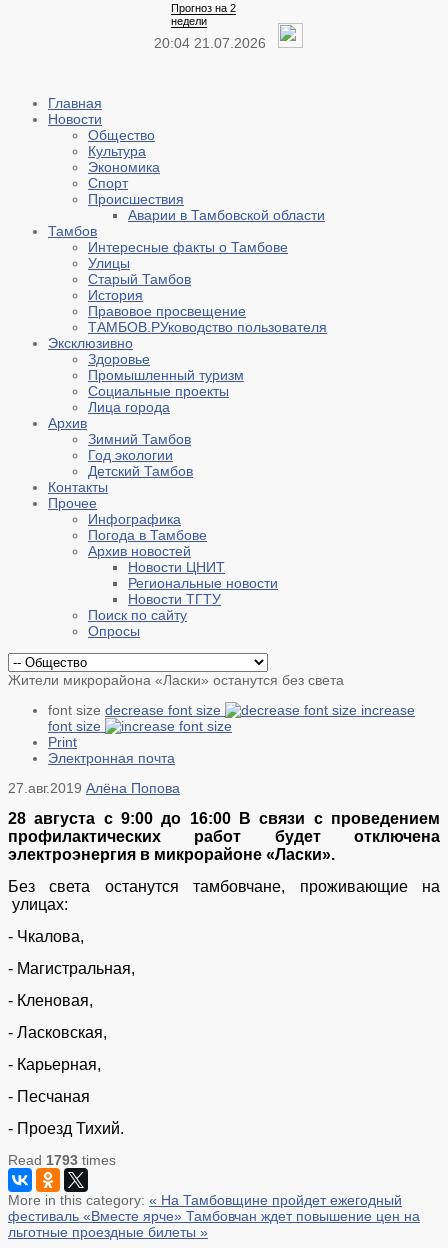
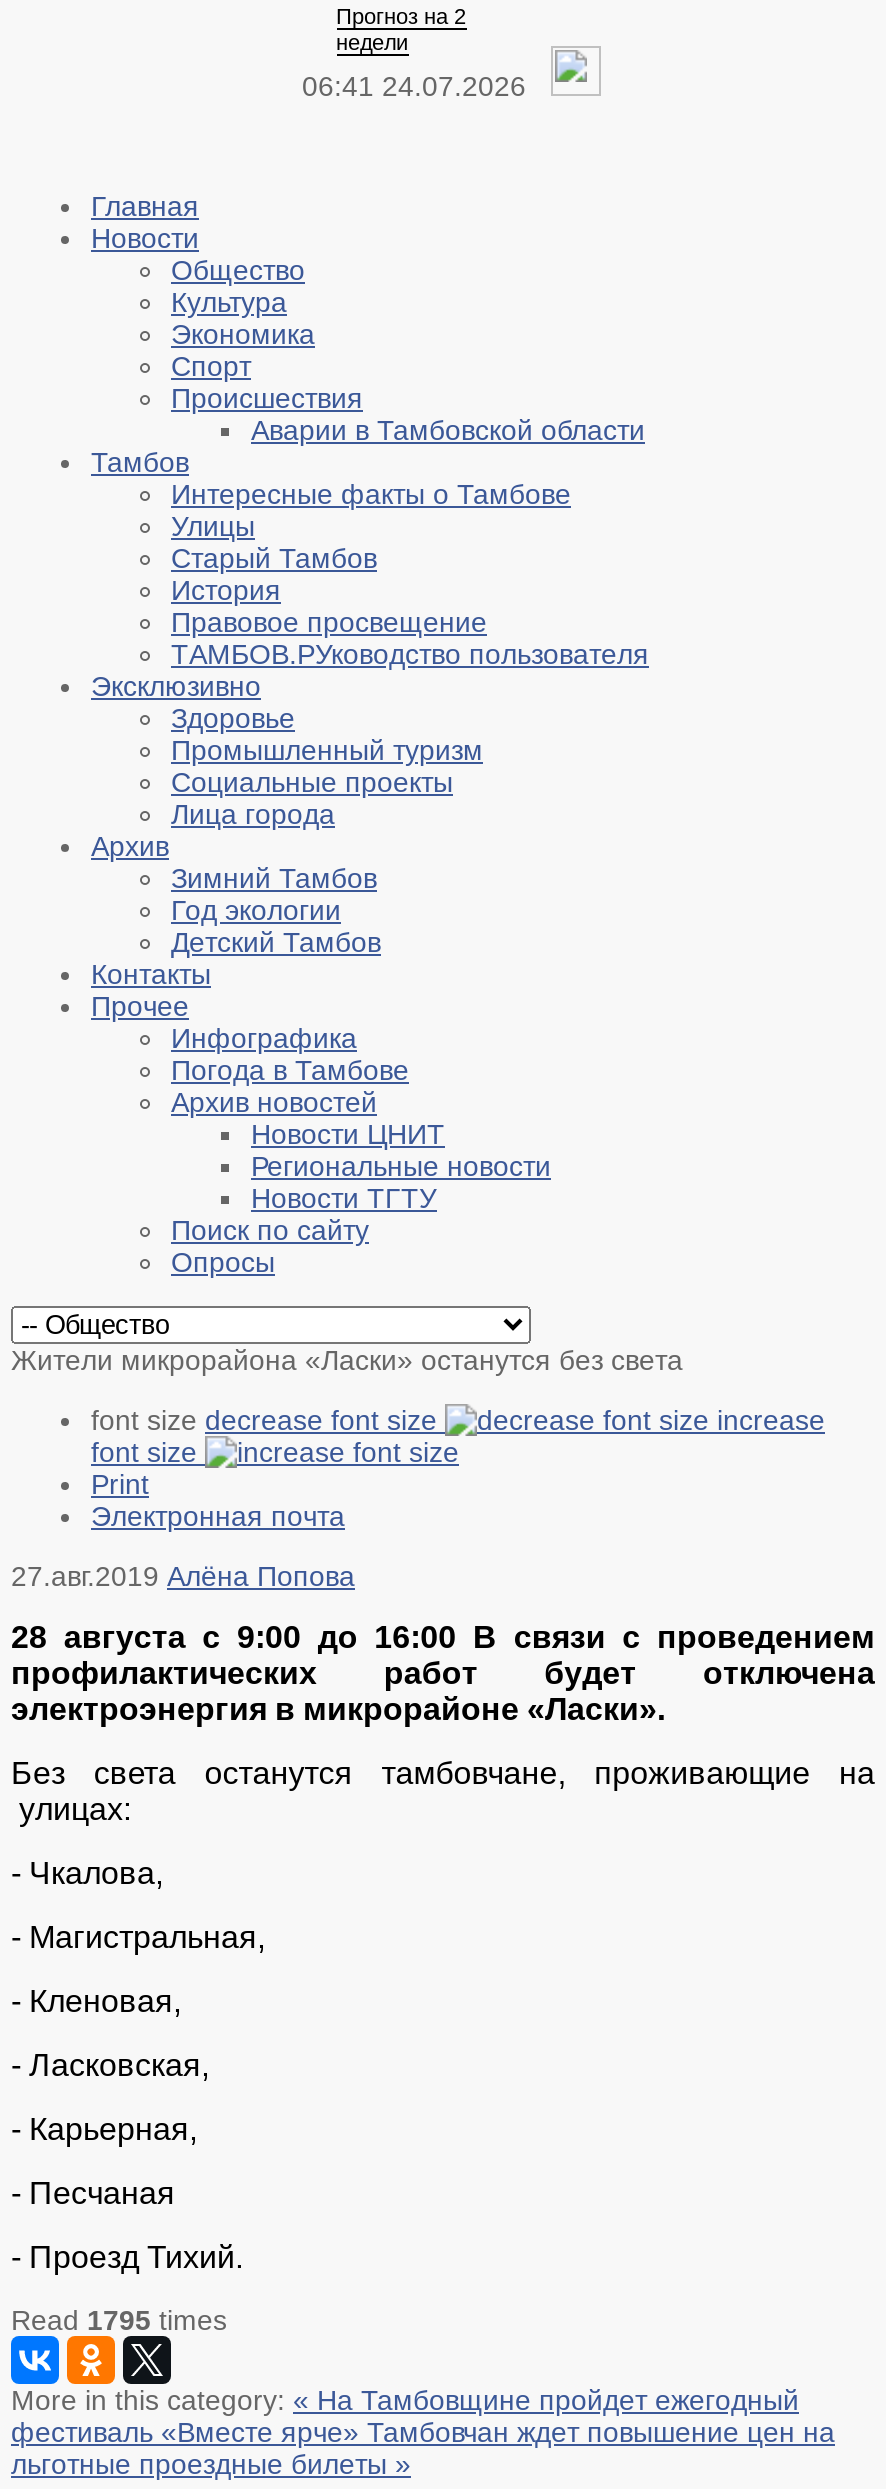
[145,35,277,51] 20:04 21.07.2026 -> [286,70,550,102] 06:41 24.07.2026
[8,1152,116,1168] Read 1793 times -> [11,2304,227,2336] Read 1795 times

